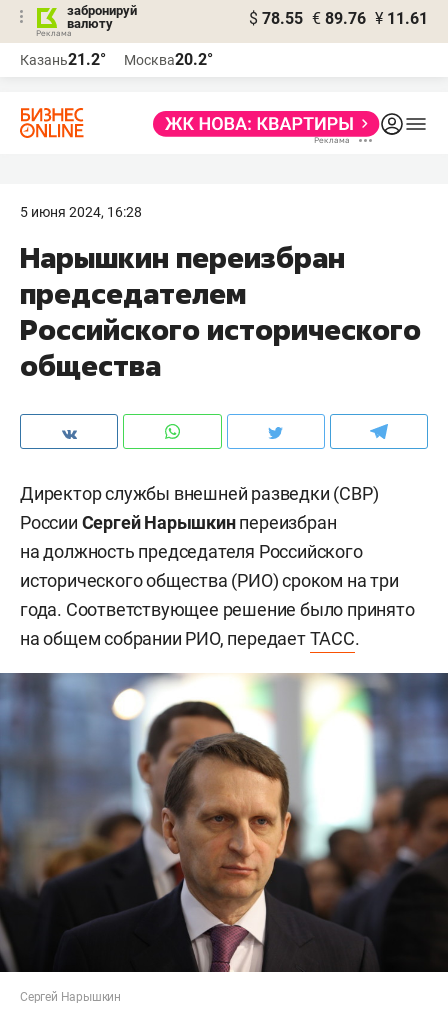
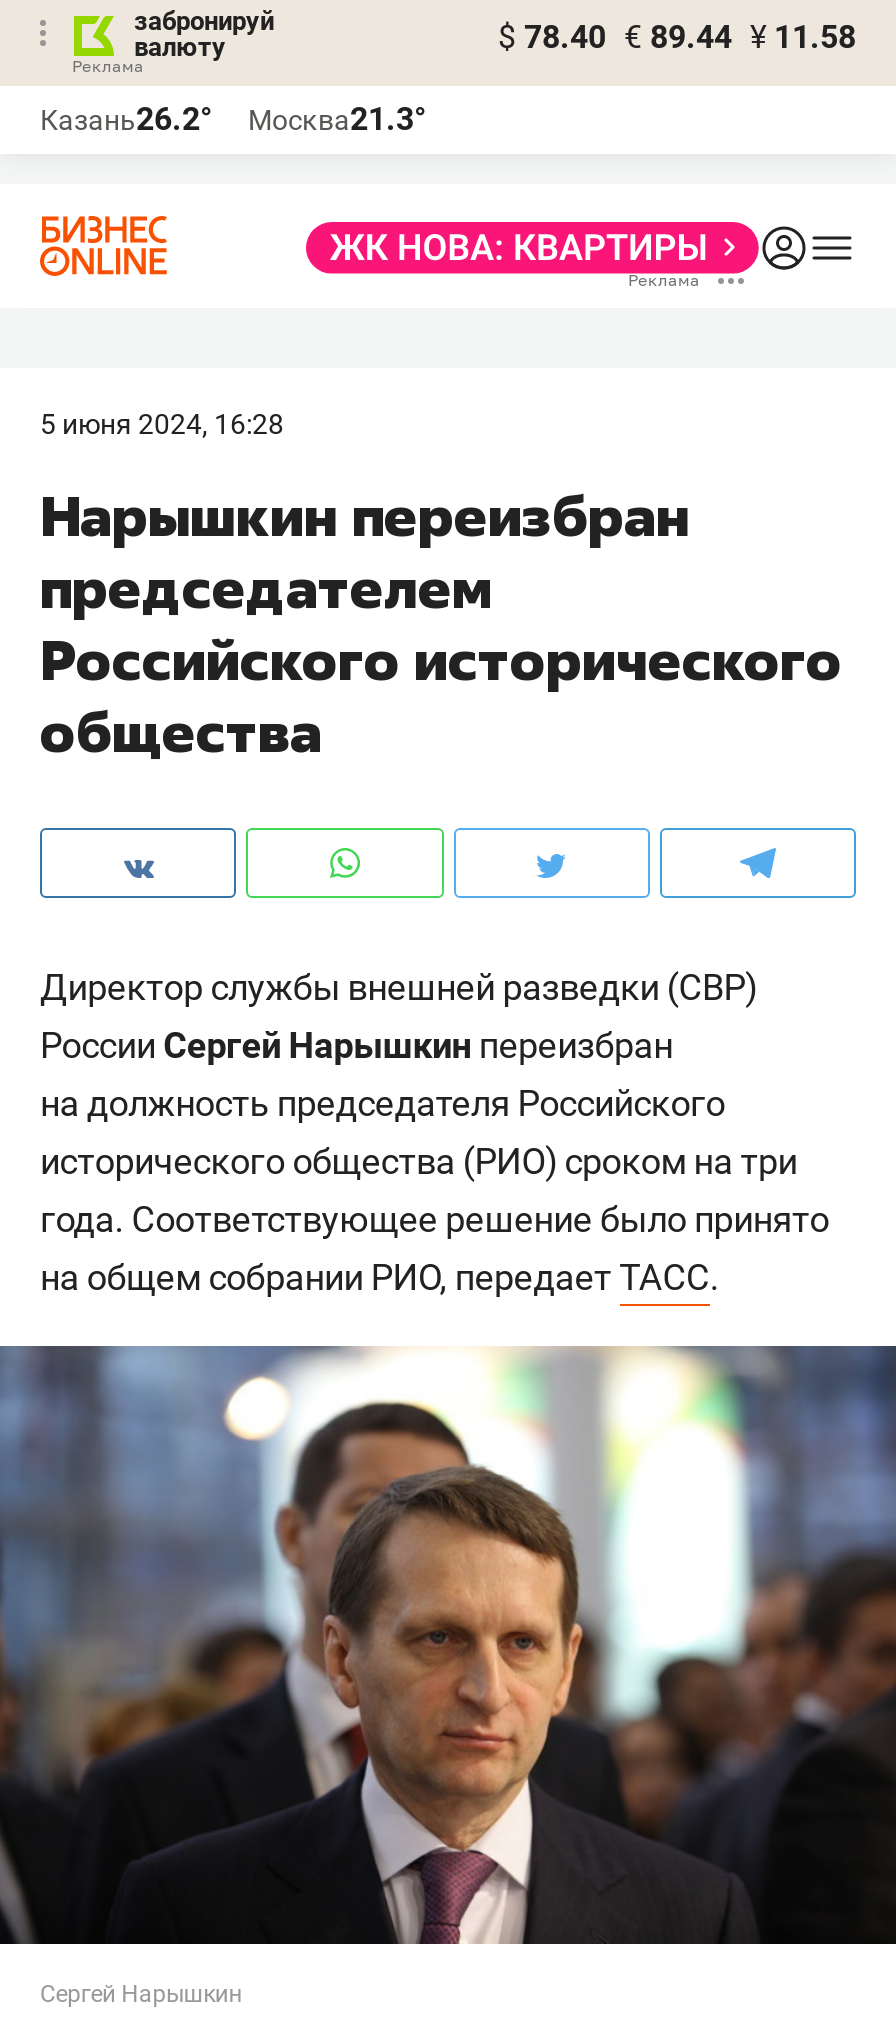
[249,9,428,28] $ 78.55 € 89.76 ¥ 11.61 -> [498,18,856,56] $ 78.40 € 89.44 ¥ 11.58
[20,50,106,69] Казань21.2° -> [40,100,212,138] Казань26.2°
[124,50,213,69] Москва20.2° -> [248,100,426,138] Москва21.3°

